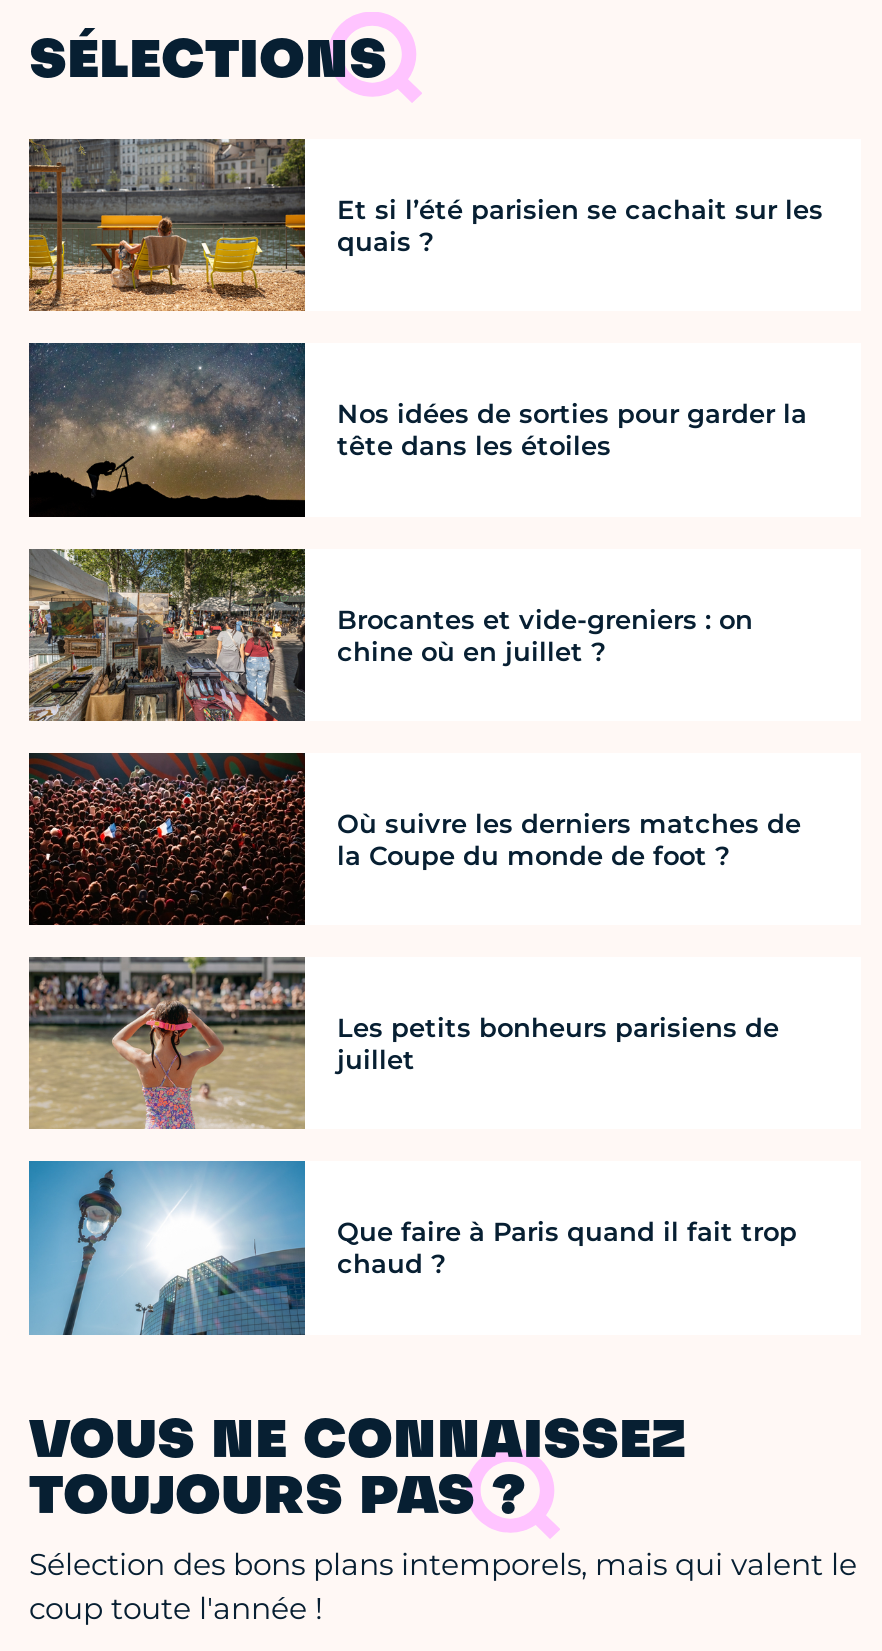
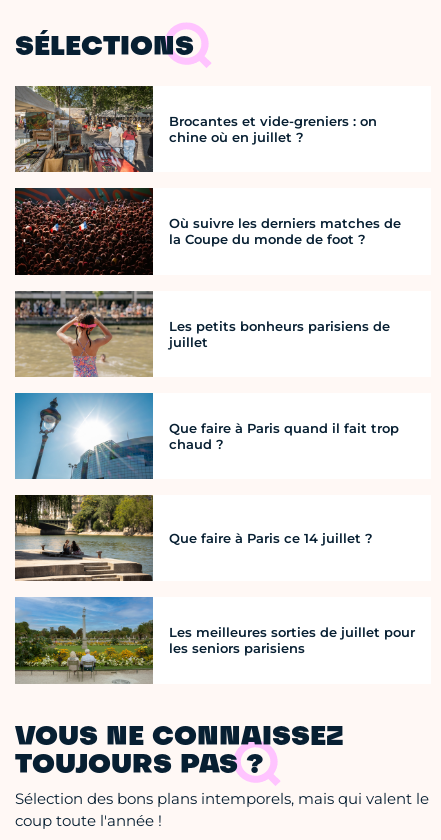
[27,139,823,313] [image] | Et si l’été parisien se cachait sur les | quais ? -> none
[27,343,807,517] [image] | Nos idées de sorties pour garder la | tête dans les étoiles -> none
moved [25,545,801,1280] -> [13,85,401,452]: [image] | Brocantes et vide-greniers : on | chine où en juillet ? | ... | Que faire à Paris quand il fait trop | chaud ?
none -> [14,597,415,684] [image] | Les meilleures sorties de juillet pour | les seniors parisiens
none -> [15,495,373,582] [image] | Que faire à Paris ce 14 juillet ?

